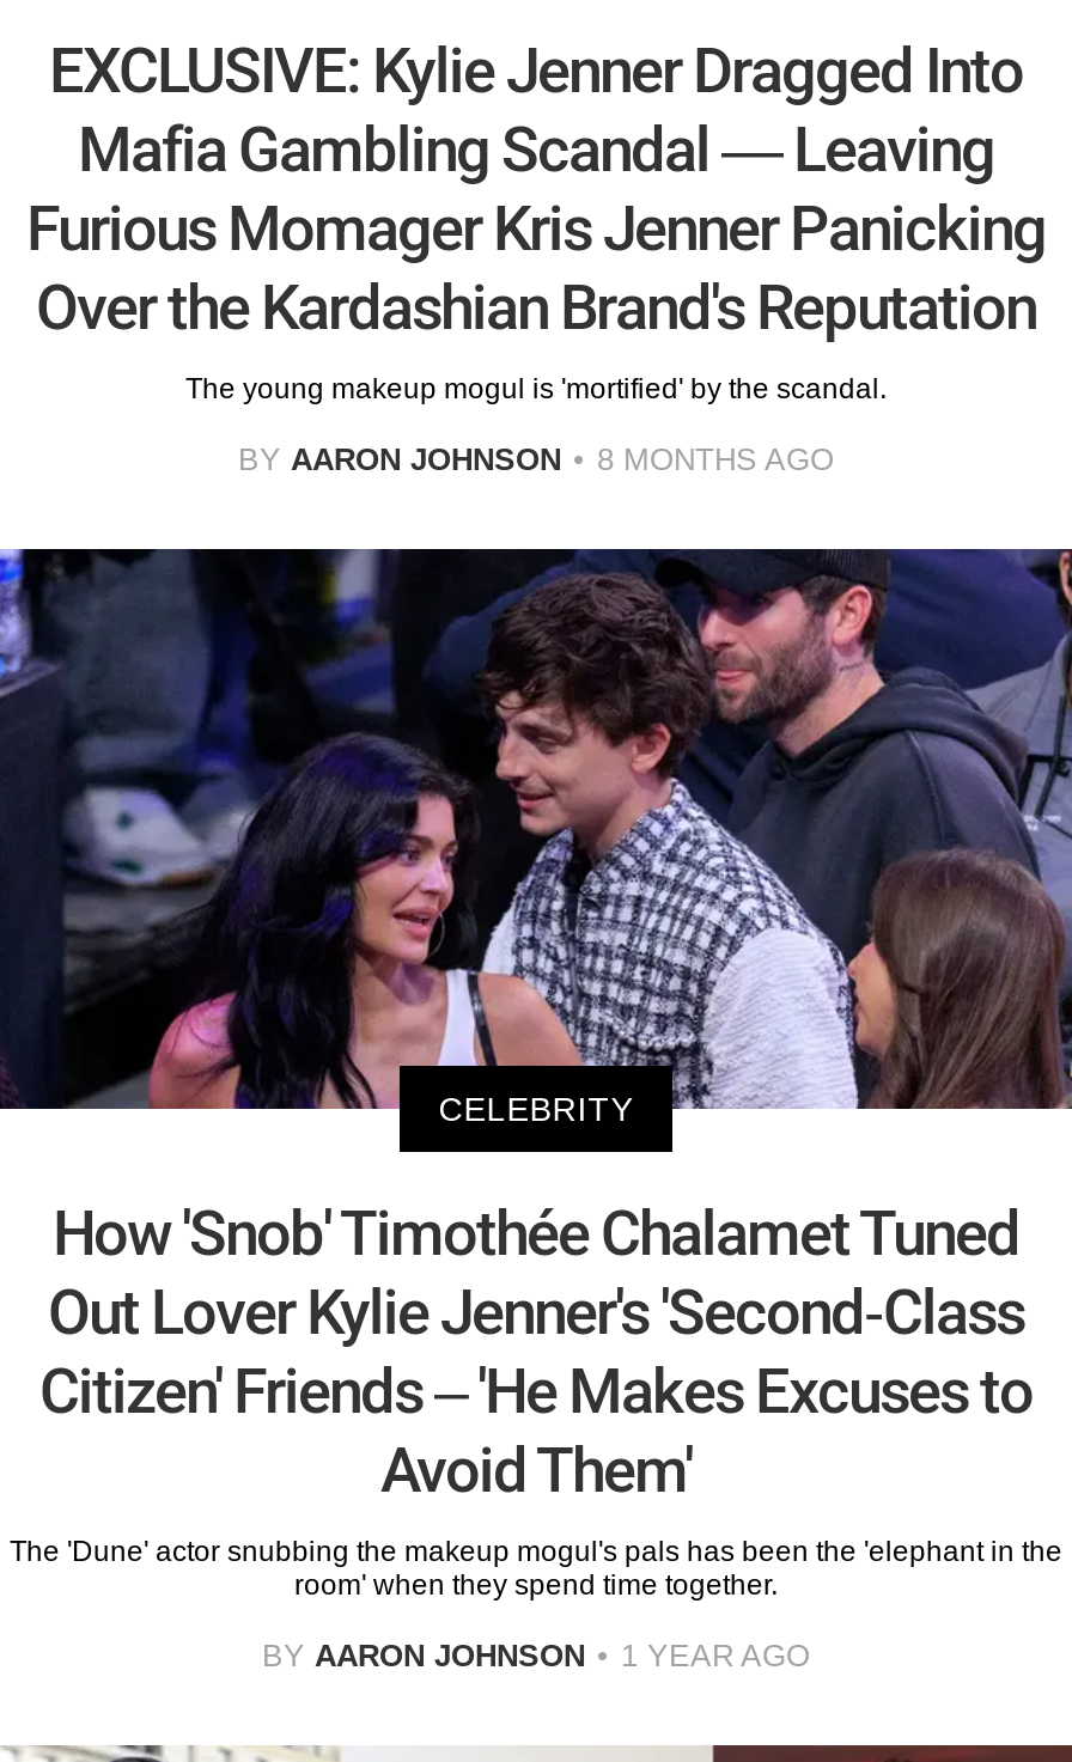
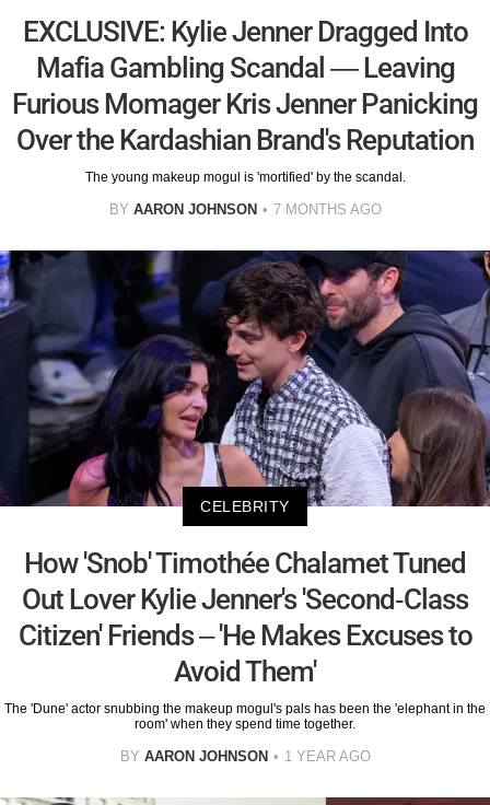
[238,440,834,476] BY AARON JOHNSON 8 MONTHS AGO -> [109,201,381,217] BY AARON JOHNSON 7 MONTHS AGO

